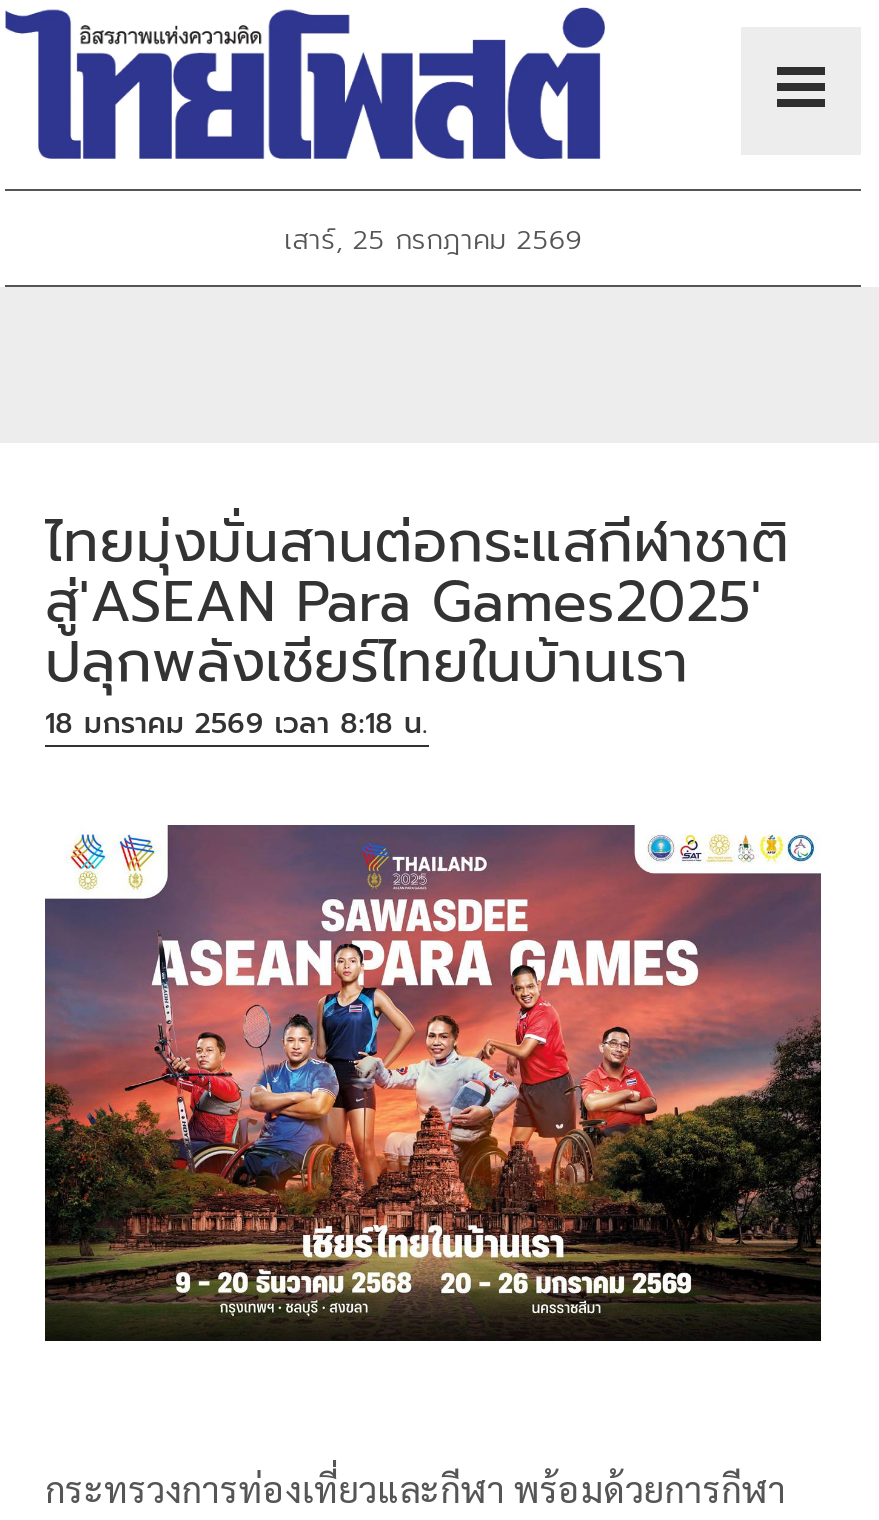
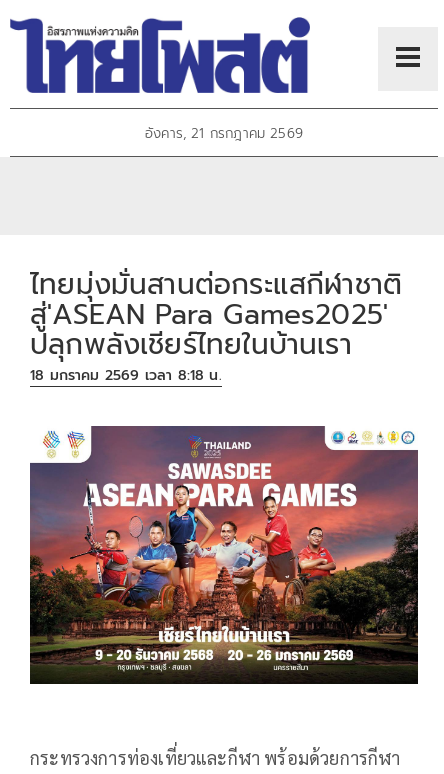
[284,220,582,262] เสาร์, 25 กรกฎาคม 2569 -> [145,123,303,144] อังคาร, 21 กรกฎาคม 2569

